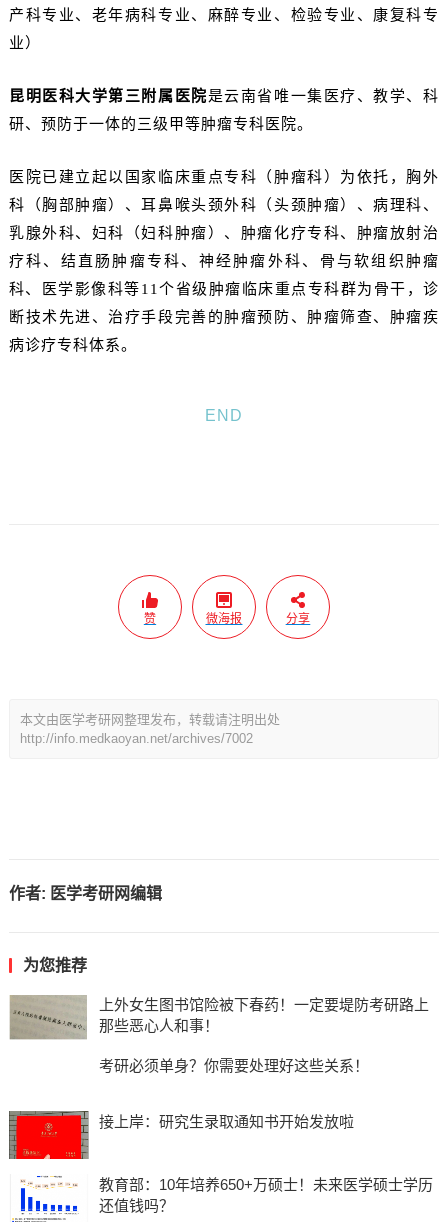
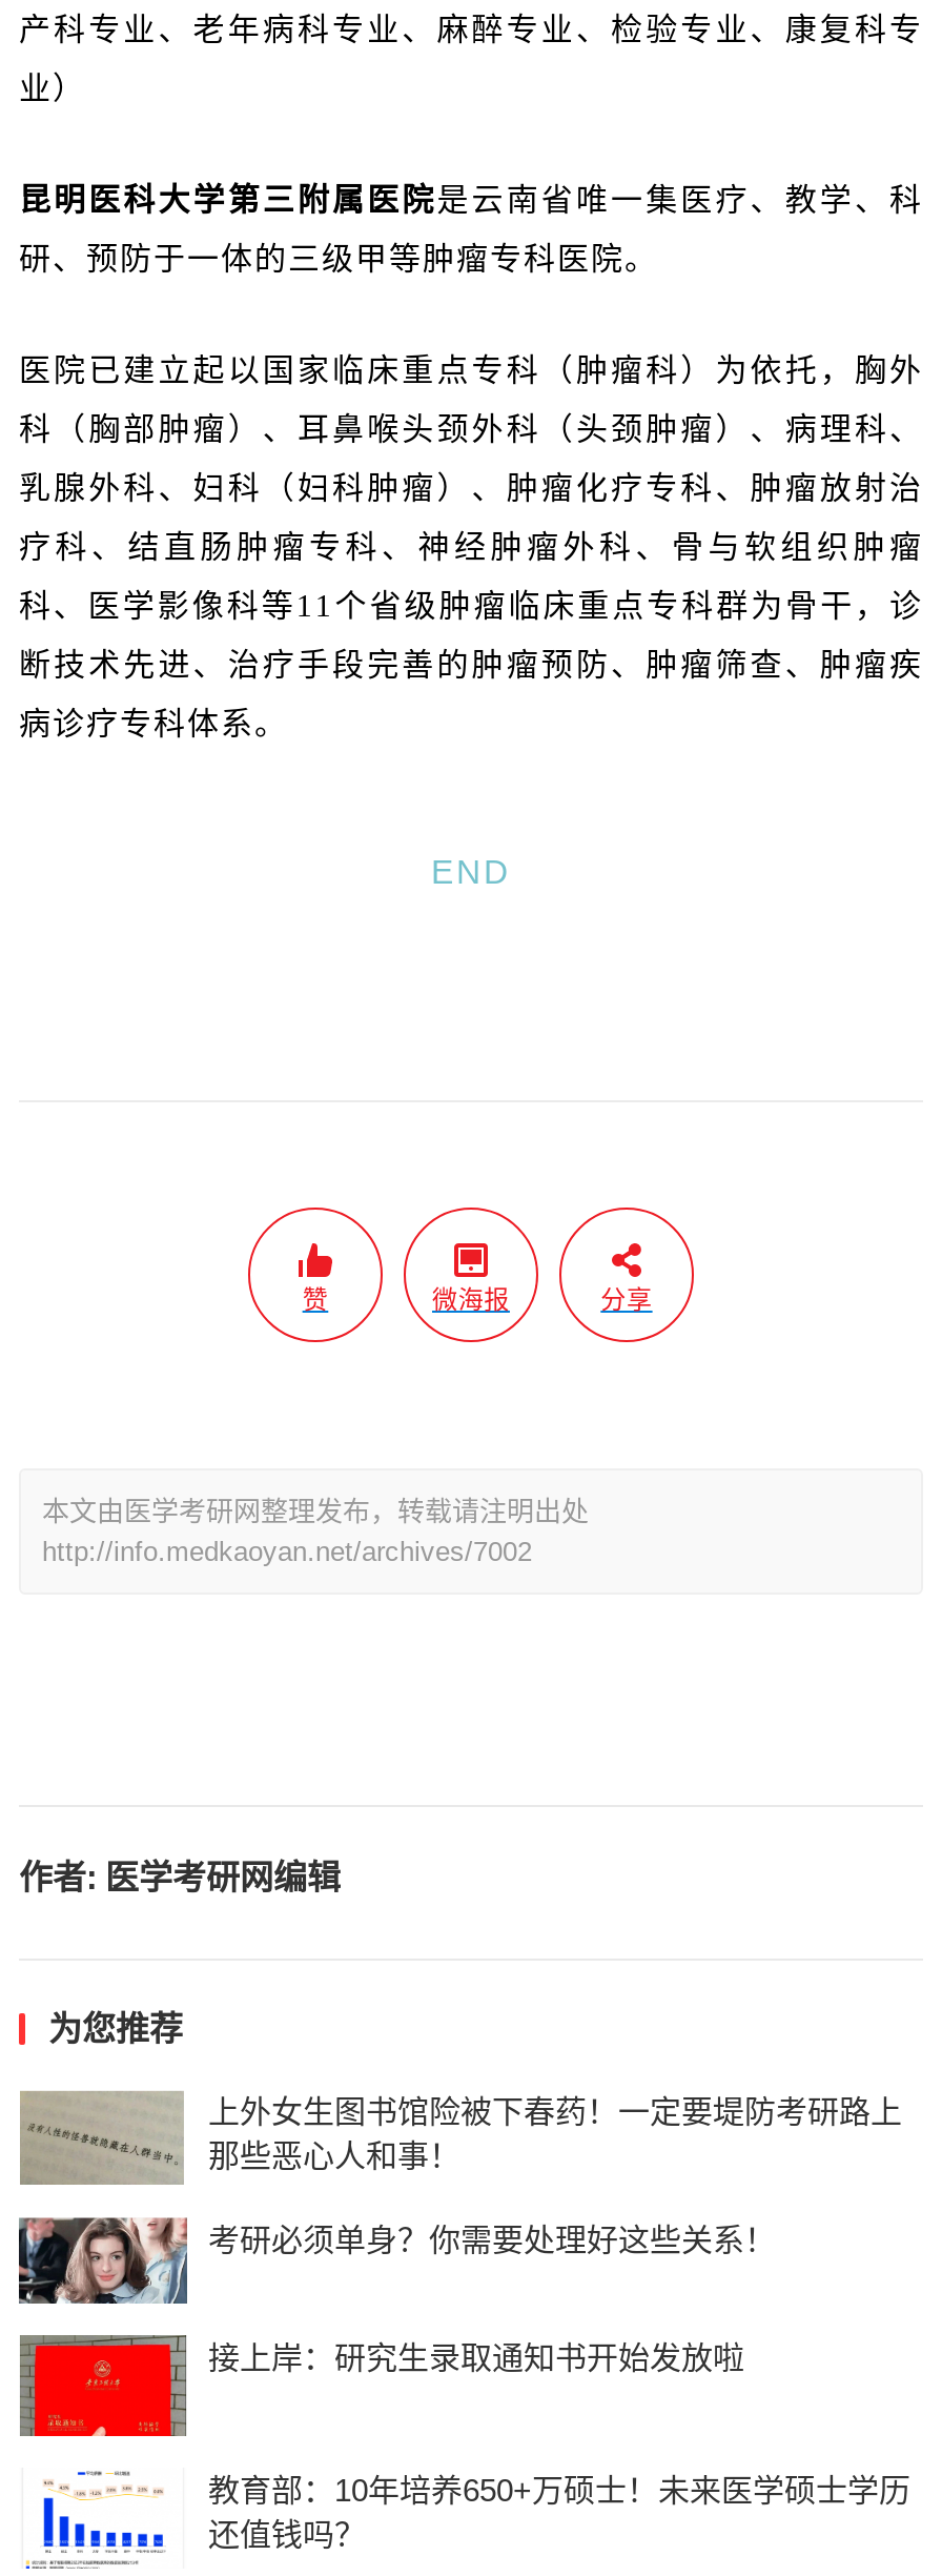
none -> [17,2215,189,2306] [image]

